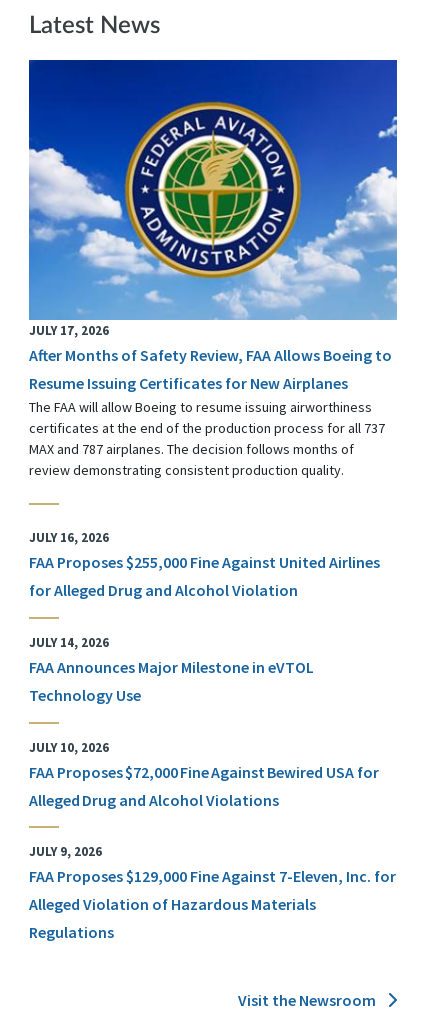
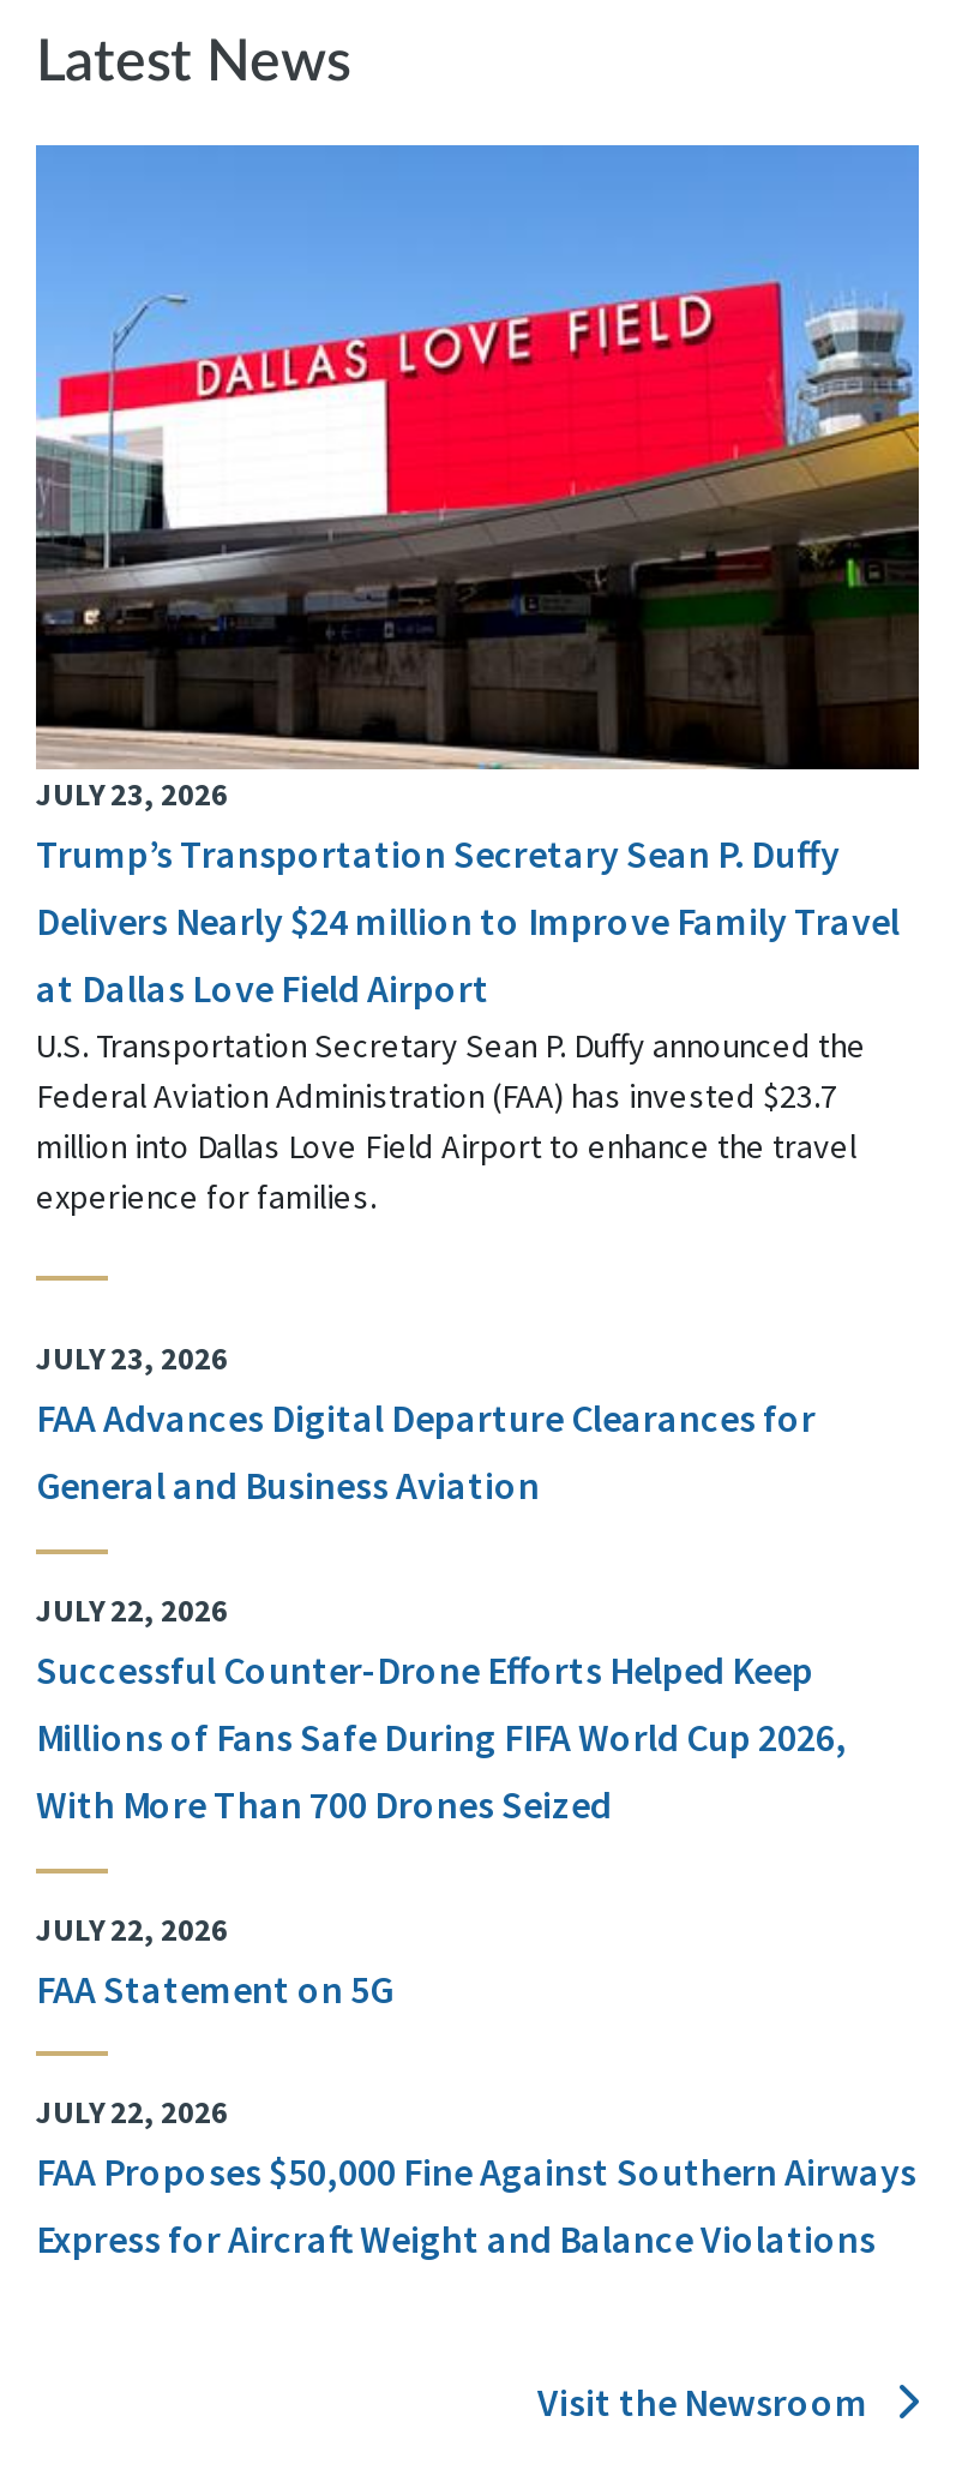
[28,59,398,479] [image] | JULY 17, 2026 | After Months of Safety Review, FAA Allows Boeing to | Resume Issuing Certificates for New Airplanes | The FAA will allow Boeing to resume issuing airworthiness | certificates at the end of the production process for all 737 | MAX and 787 airplanes. The decision follows months of | review demonstrating consistent production quality. -> [34,143,921,1217] [image] | JULY 23, 2026 | Trump’s Transportation Secretary Sean P. Duffy | Delivers Nearly $24 million to Improve Family Travel | at Dallas Love Field Airport | U.S. Transportation Secretary Sean P. Duffy announced the | Federal Aviation Administration (FAA) has invested $23.7 | million into Dallas Love Field Airport to enhance the travel | experience for families.
[29,529,380,600] JULY 16, 2026 | FAA Proposes $255,000 Fine Against United Airlines | for Alleged Drug and Alcohol Violation -> [36,1339,816,1510] JULY 23, 2026 | FAA Advances Digital Departure Clearances for | General and Business Aviation
[29,634,314,705] JULY 14, 2026 | FAA Announces Major Milestone in eVTOL | Technology Use -> [36,1590,847,1828] JULY 22, 2026 | Successful Counter-Drone Efforts Helped Keep | Millions of Fans Safe During FIFA World Cup 2026, | With More Than 700 Drones Seized
[29,739,379,810] JULY 10, 2026 | FAA Proposes $72,000 Fine Against Bewired USA for | Alleged Drug and Alcohol Violations -> [36,1909,393,2012] JULY 22, 2026 | FAA Statement on 5G
[29,843,396,942] JULY 9, 2026 | FAA Proposes $129,000 Fine Against 7-Eleven, Inc. for | Alleged Violation of Hazardous Materials | Regulations -> [36,2092,916,2263] JULY 22, 2026 | FAA Proposes $50,000 Fine Against Southern Airways | Express for Aircraft Weight and Balance Violations

